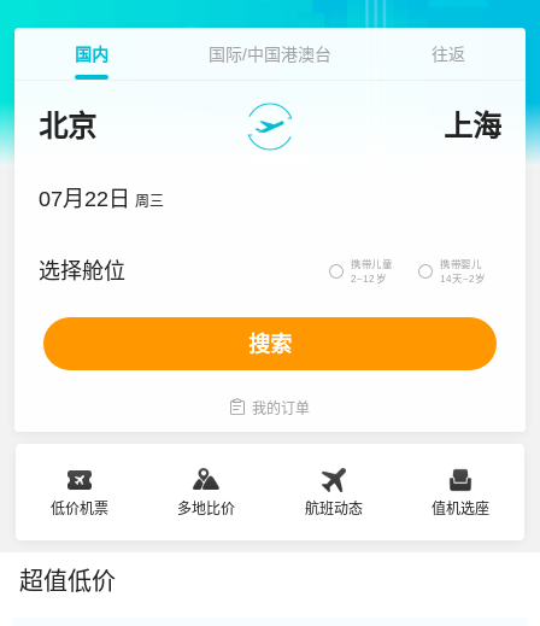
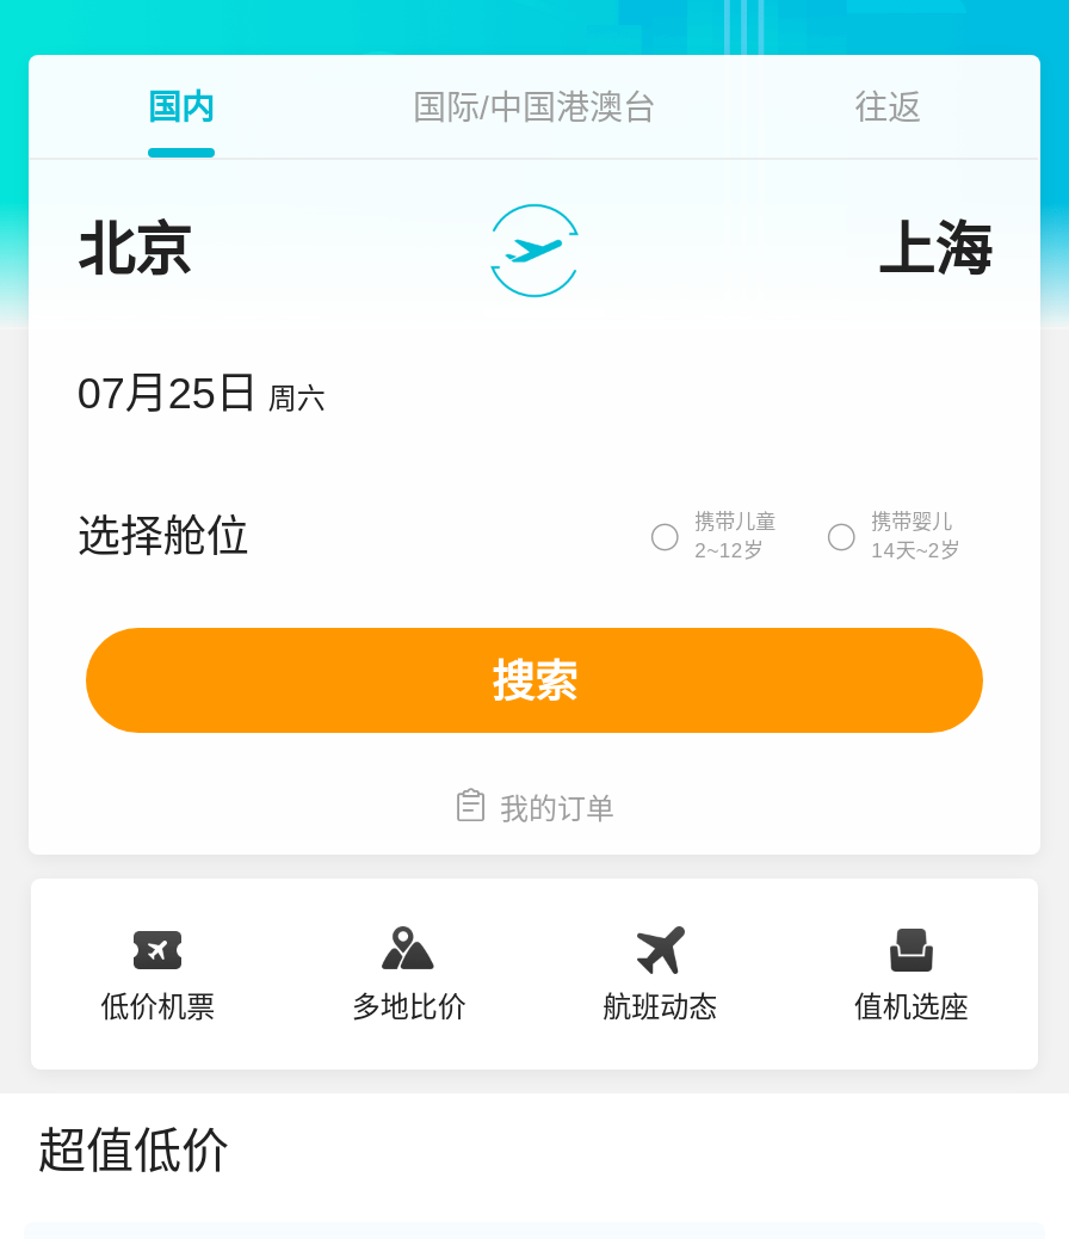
[39,187,164,211] 07月22日 周三 -> [77,370,325,418] 07月25日 周六

